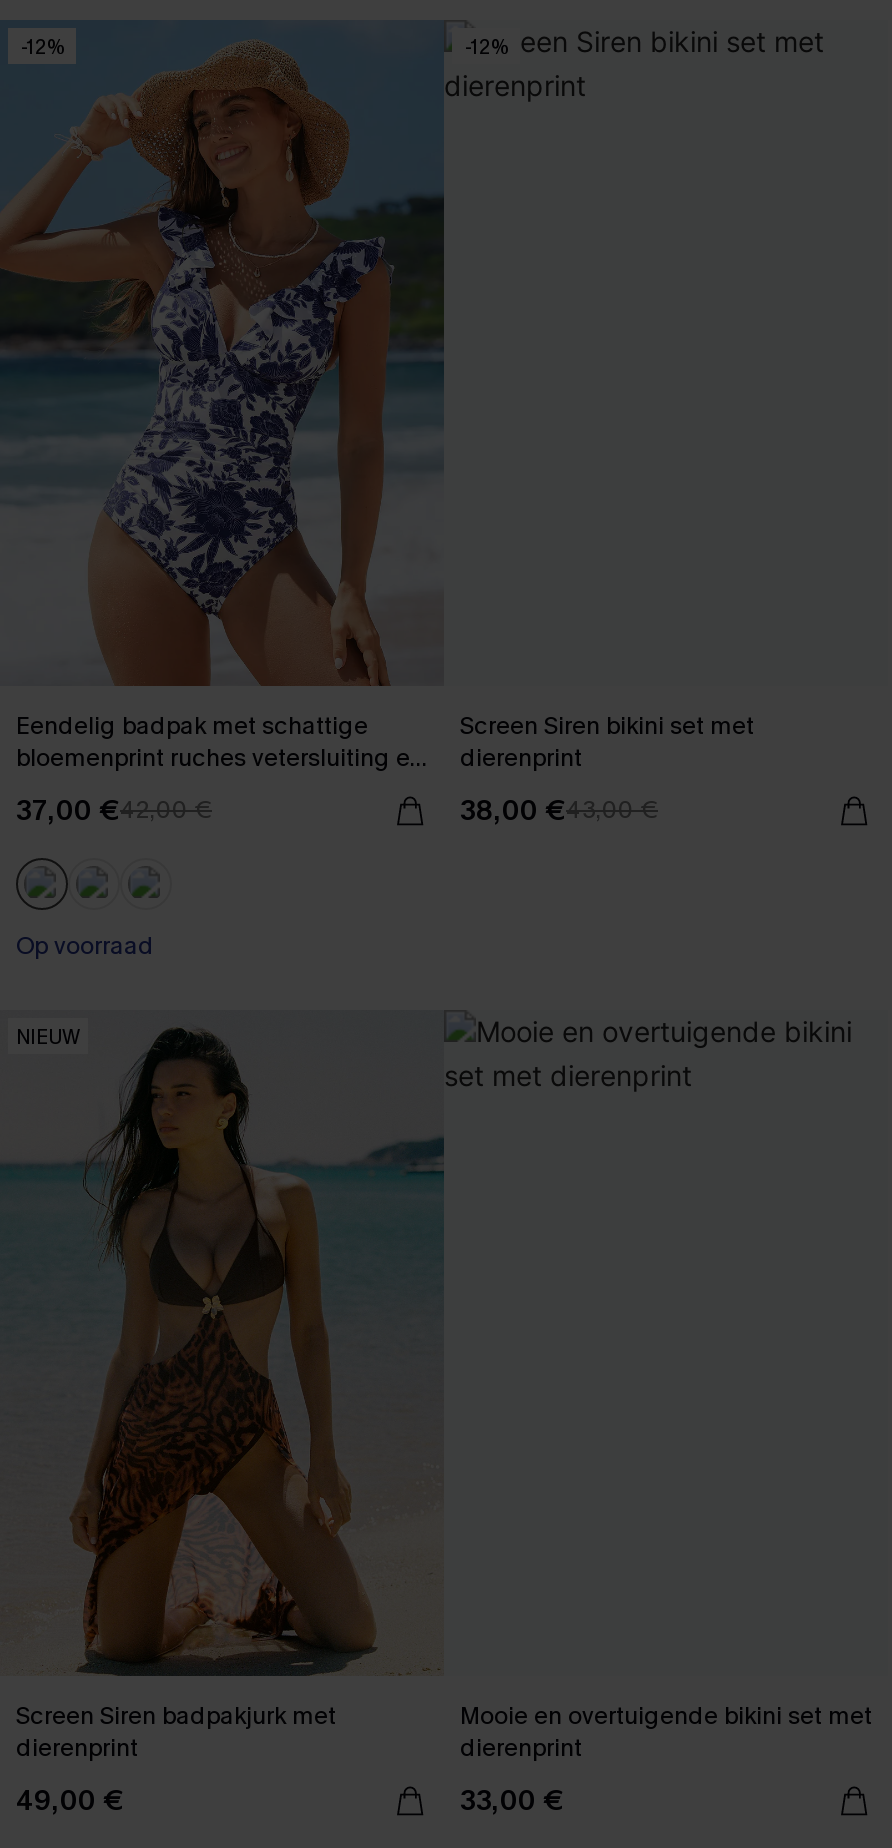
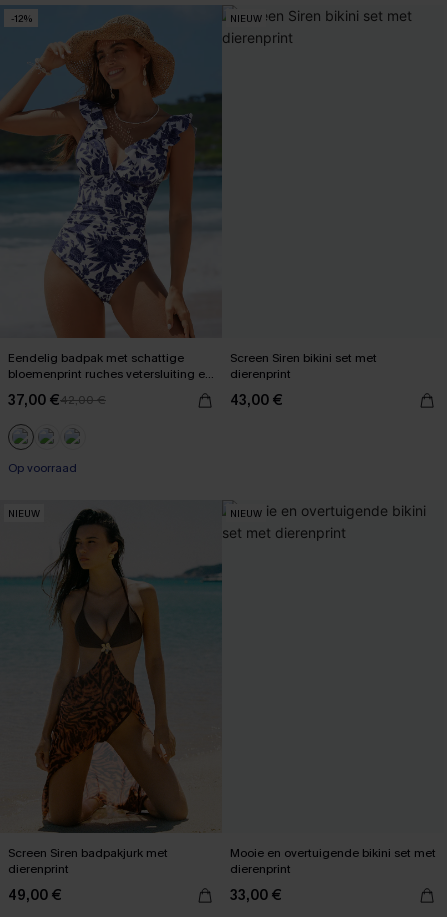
[465,33,507,59] -12% -> [230,11,262,24] NIEUW
[460,791,658,829] 38,00 €43,00 € -> [230,390,283,409] 43,00 €
none -> [230,506,262,519] NIEUW

